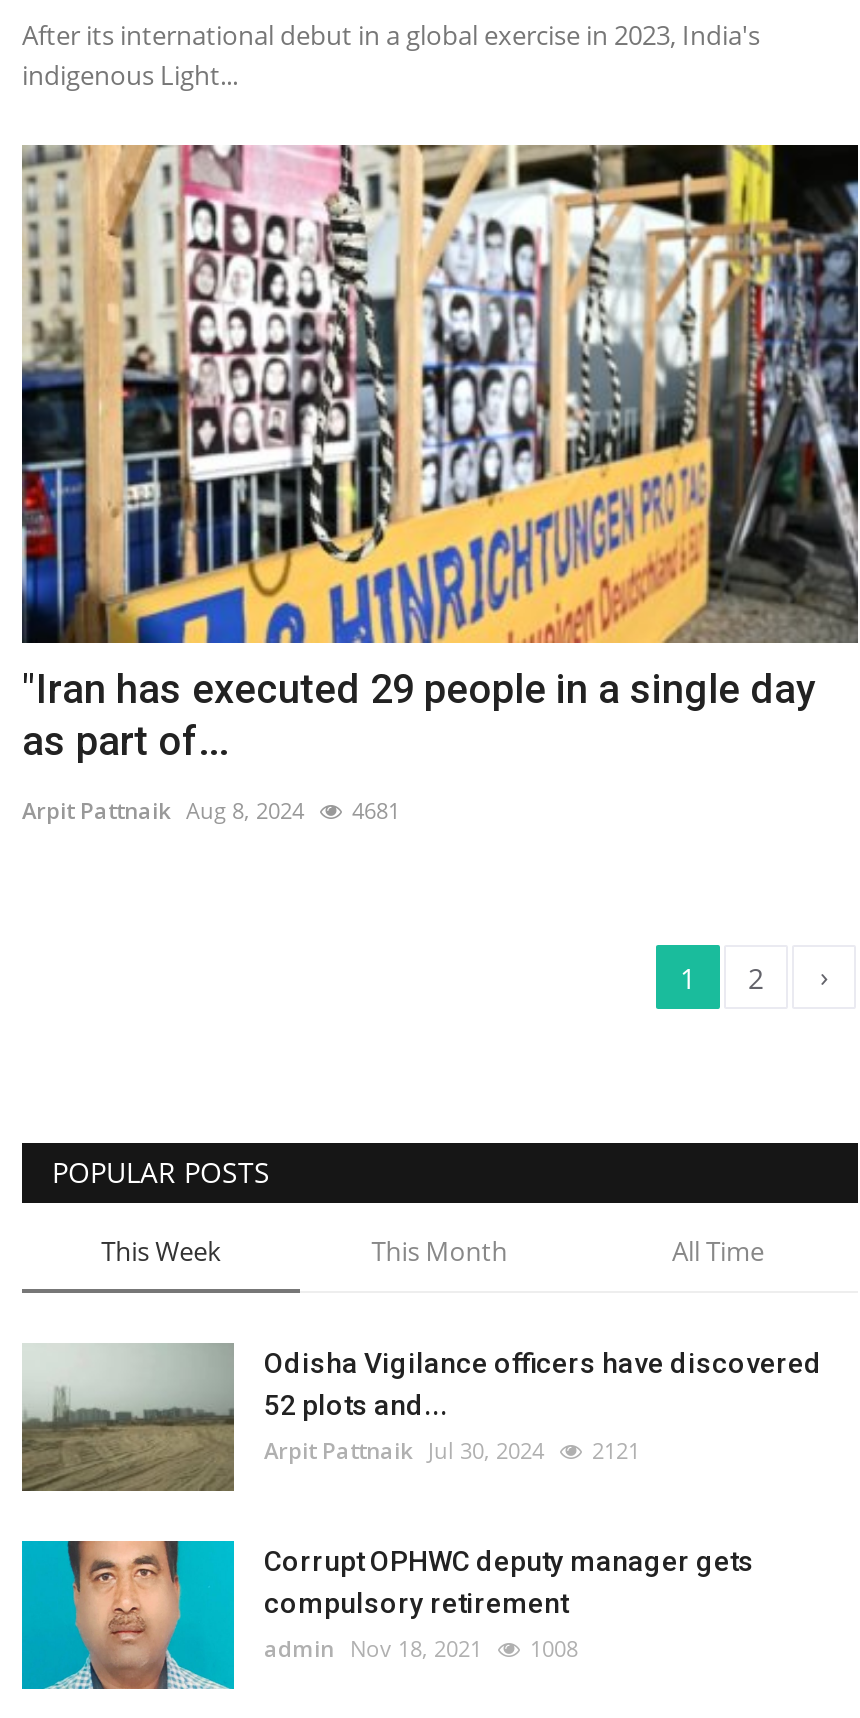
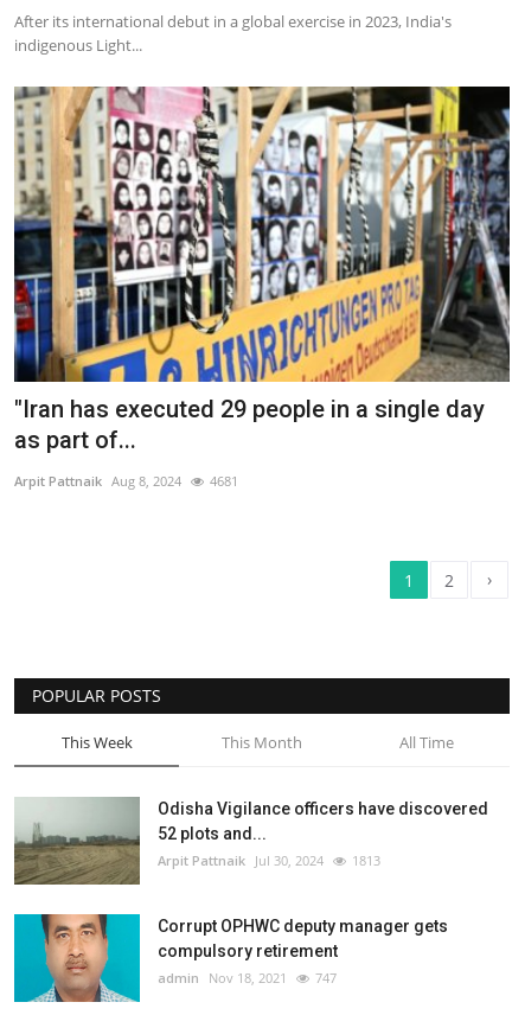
[264,1434,640,1464] Arpit Pattnaik Jul 30, 2024 2121 -> [158,851,380,869] Arpit Pattnaik Jul 30, 2024 1813
[264,1632,578,1662] admin Nov 18, 2021 1008 -> [158,968,337,986] admin Nov 18, 2021 747

